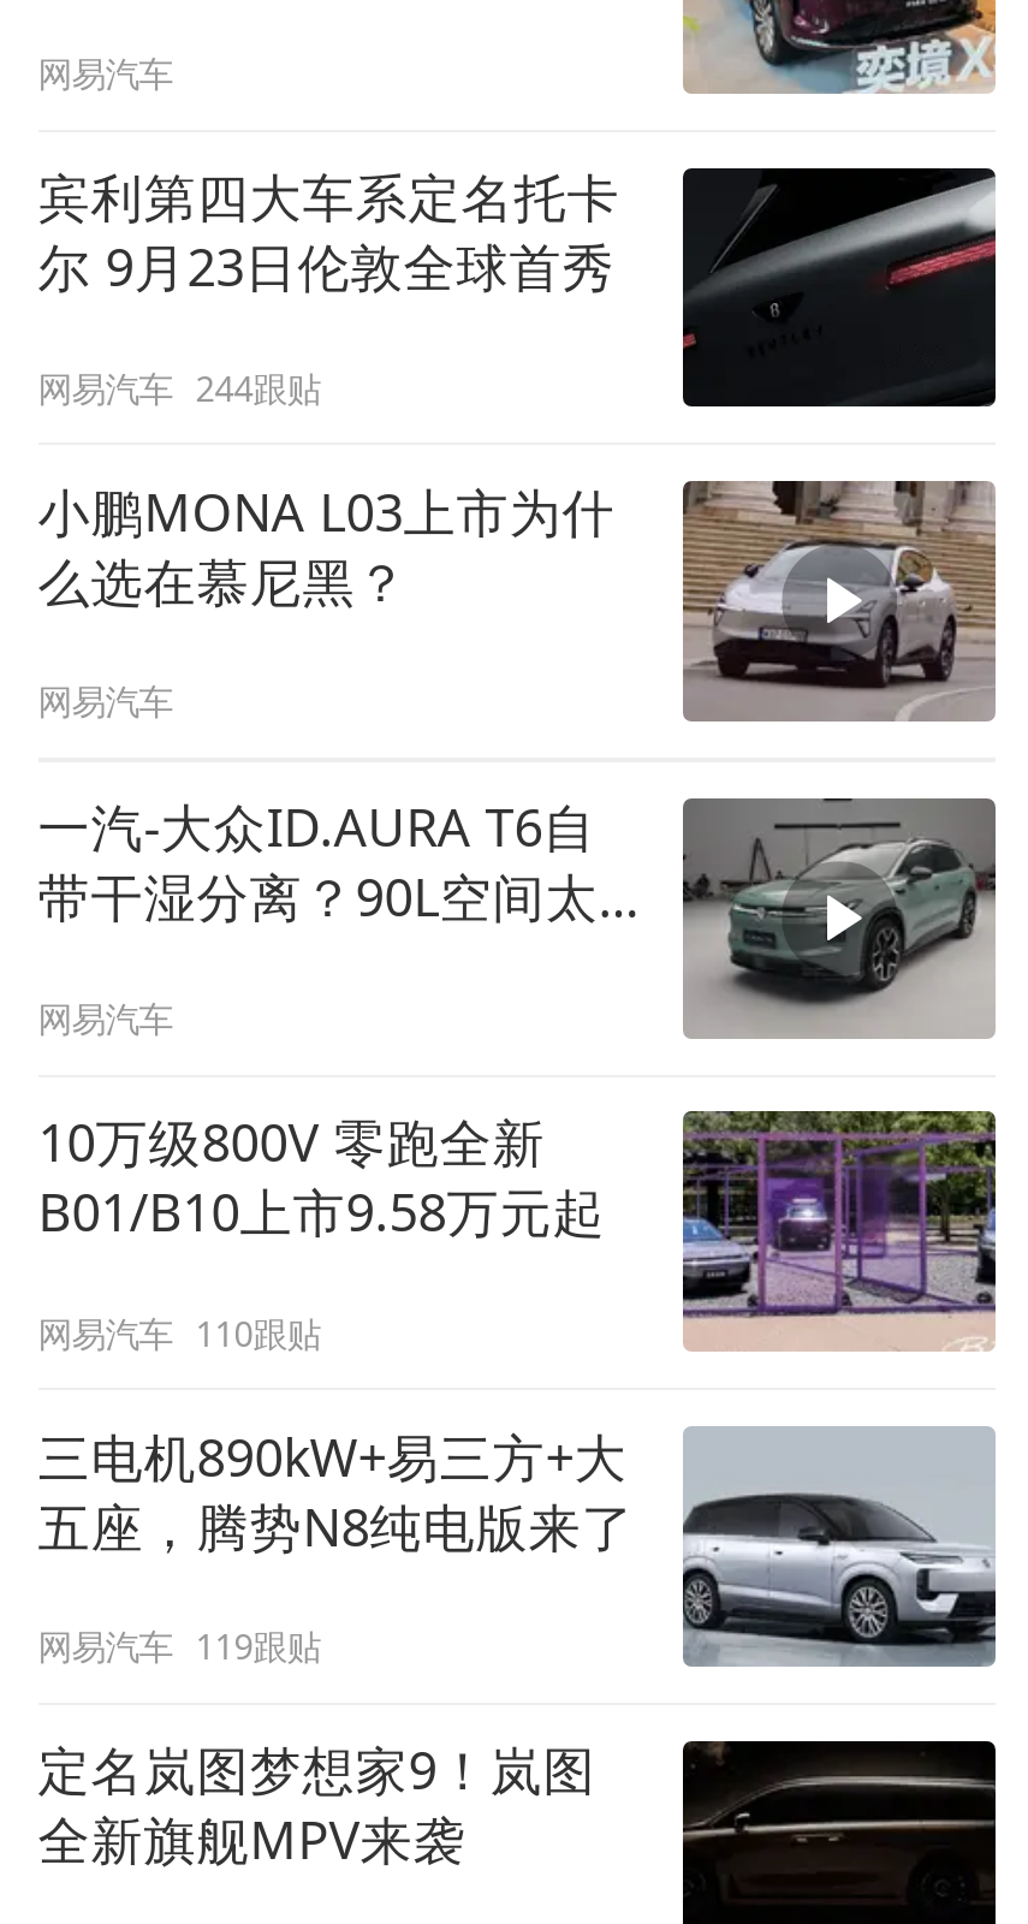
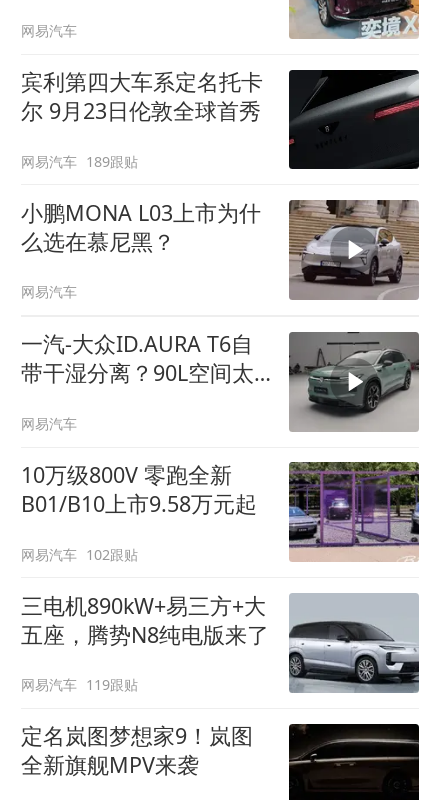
[38,365,321,411] 网易汽车 244跟贴 -> [21,152,138,171] 网易汽车 189跟贴
[38,1310,321,1355] 网易汽车 110跟贴 -> [21,545,138,564] 网易汽车 102跟贴

